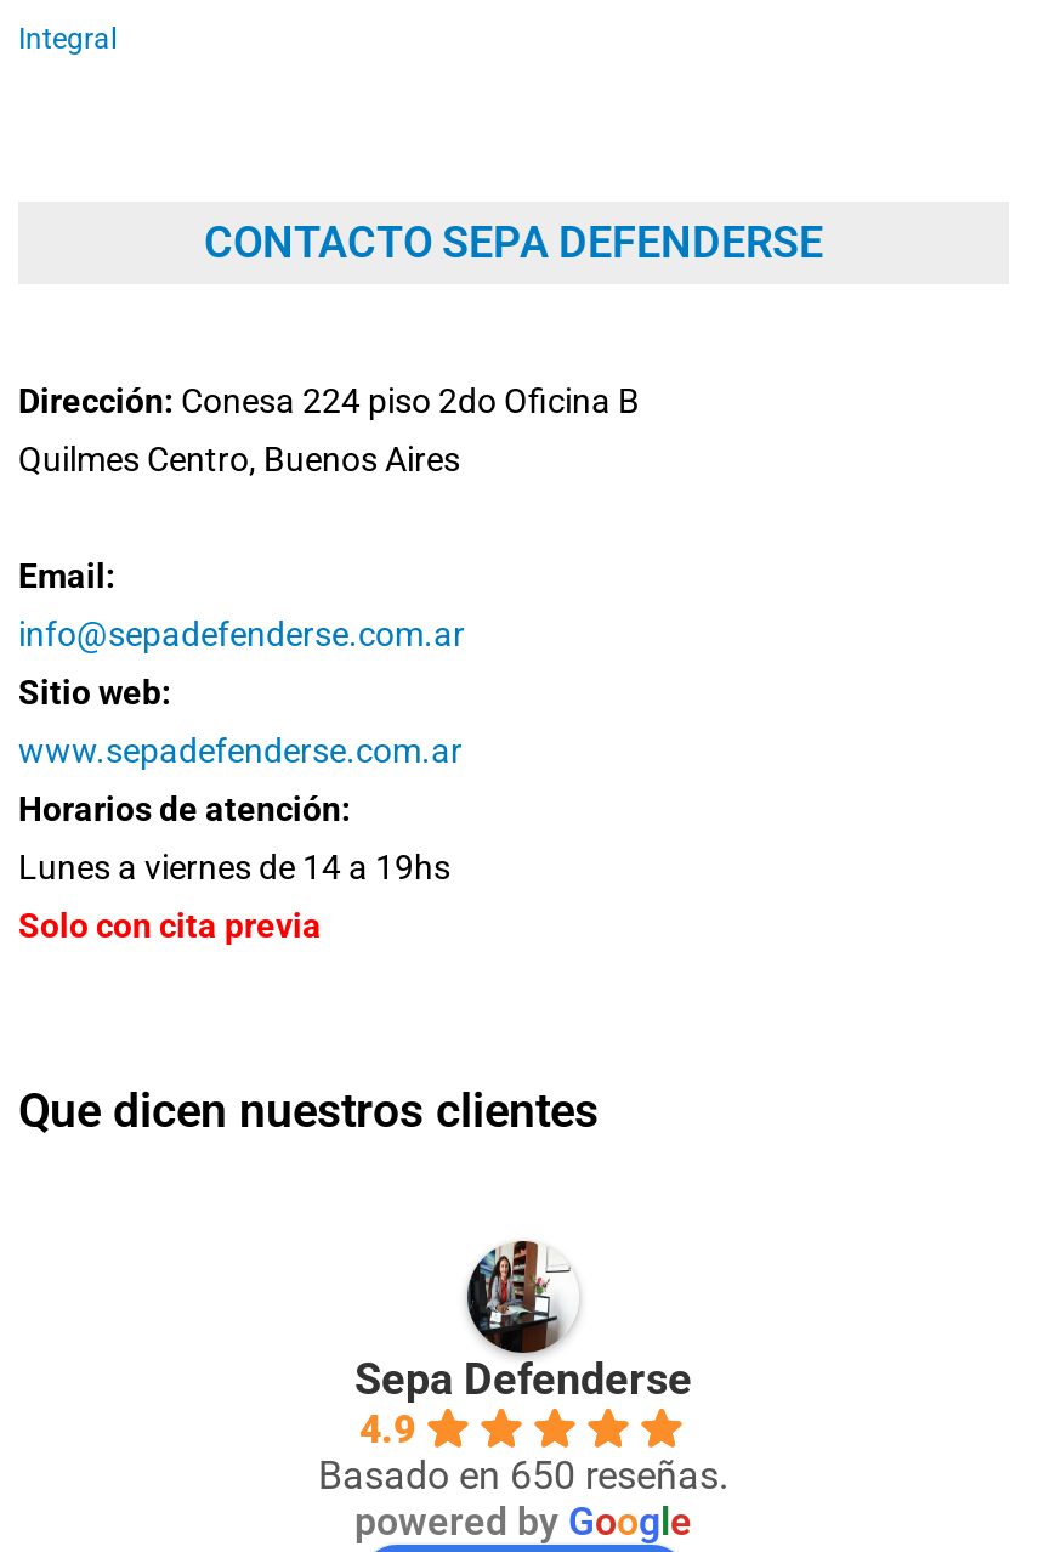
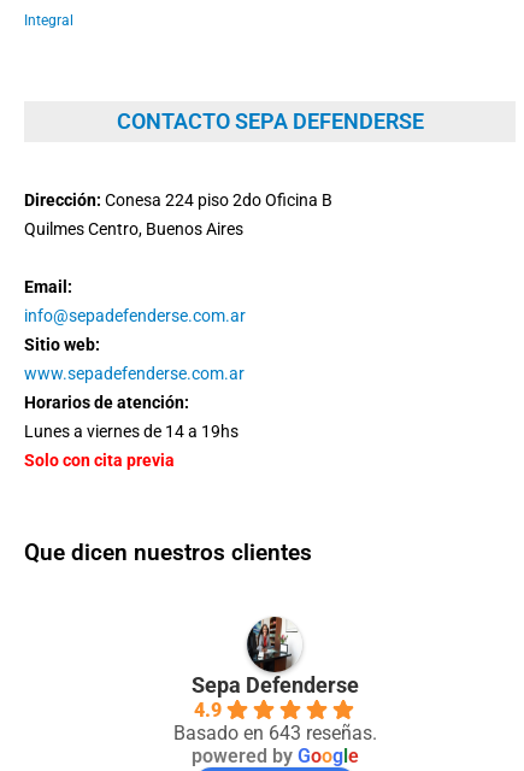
[318,1453,728,1500] Basado en 650 reseñas. -> [173,722,376,745] Basado en 643 reseñas.

